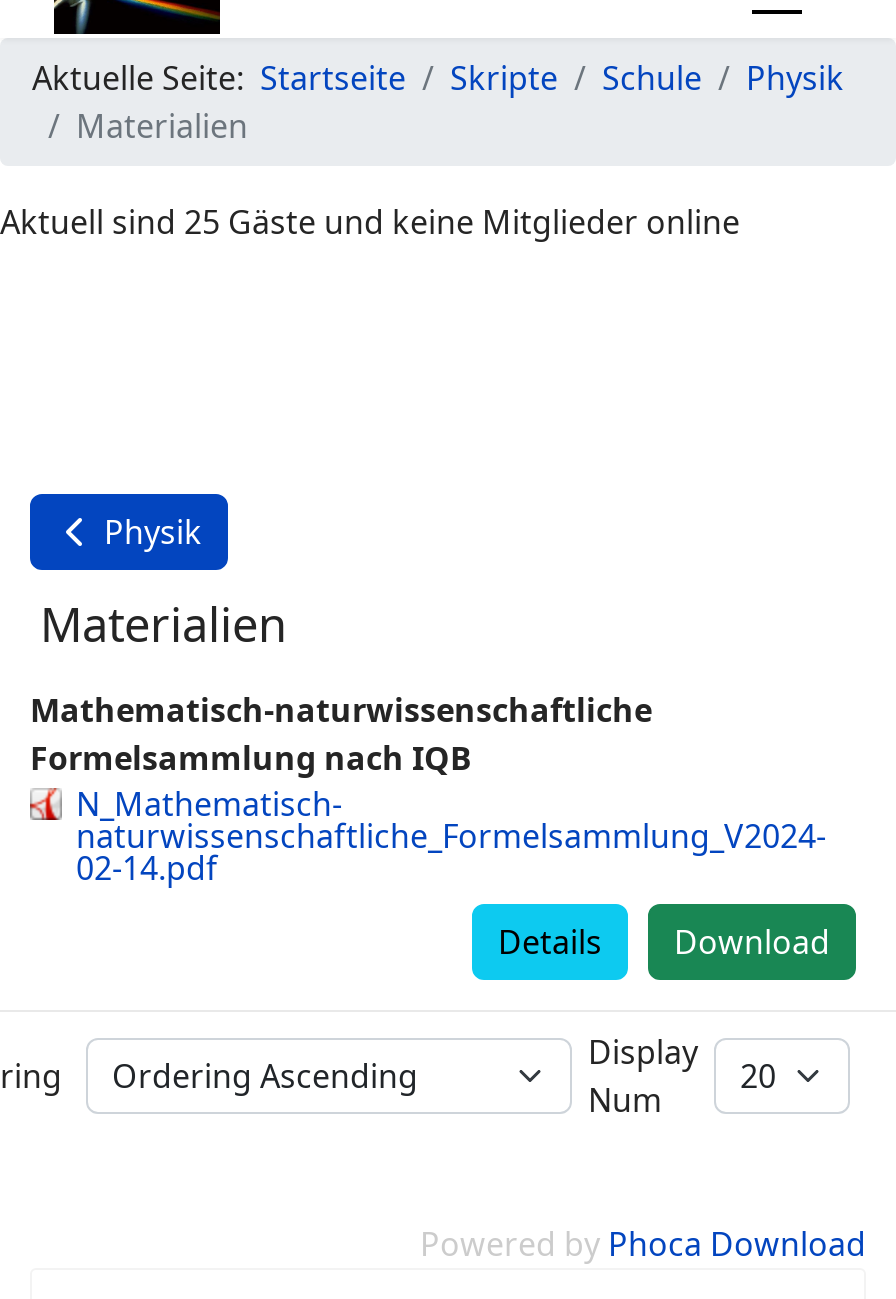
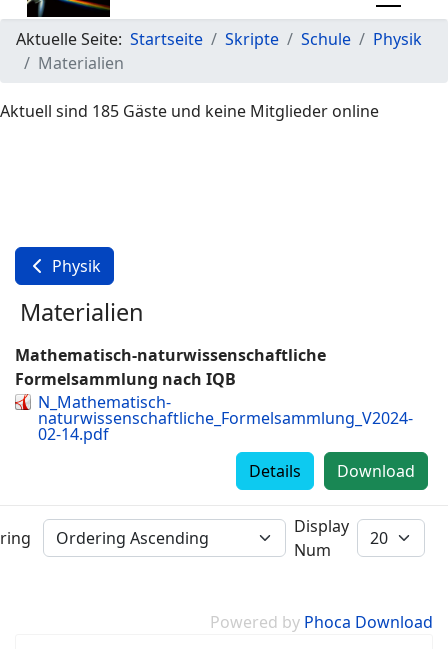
[0,200,740,244] Aktuell sind 25 Gäste und keine Mitglieder online -> [0,100,379,122] Aktuell sind 185 Gäste und keine Mitglieder online

